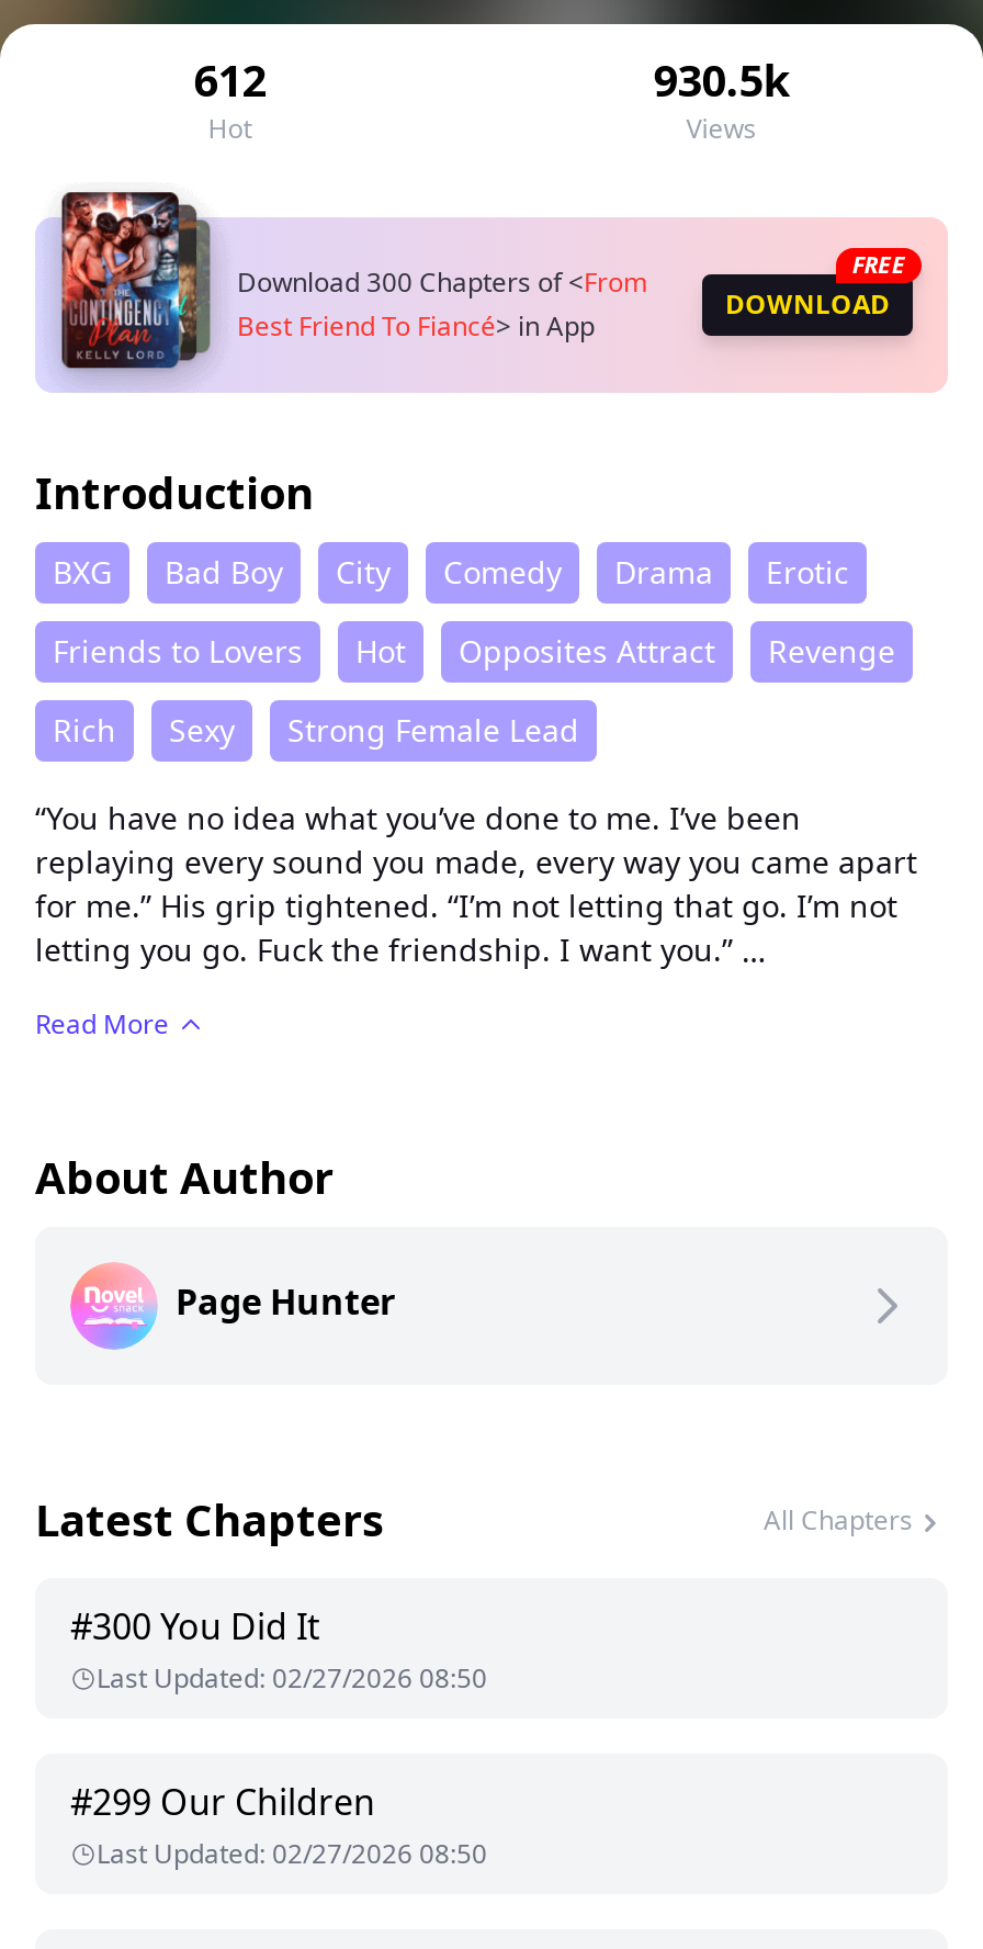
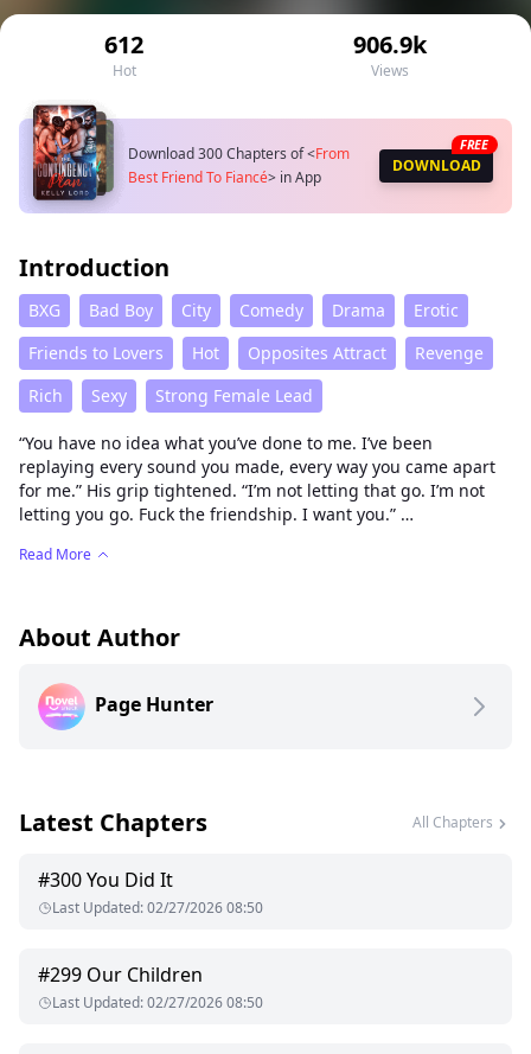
[653,51,789,110] 930.5k -> [353,29,426,61] 906.9k

